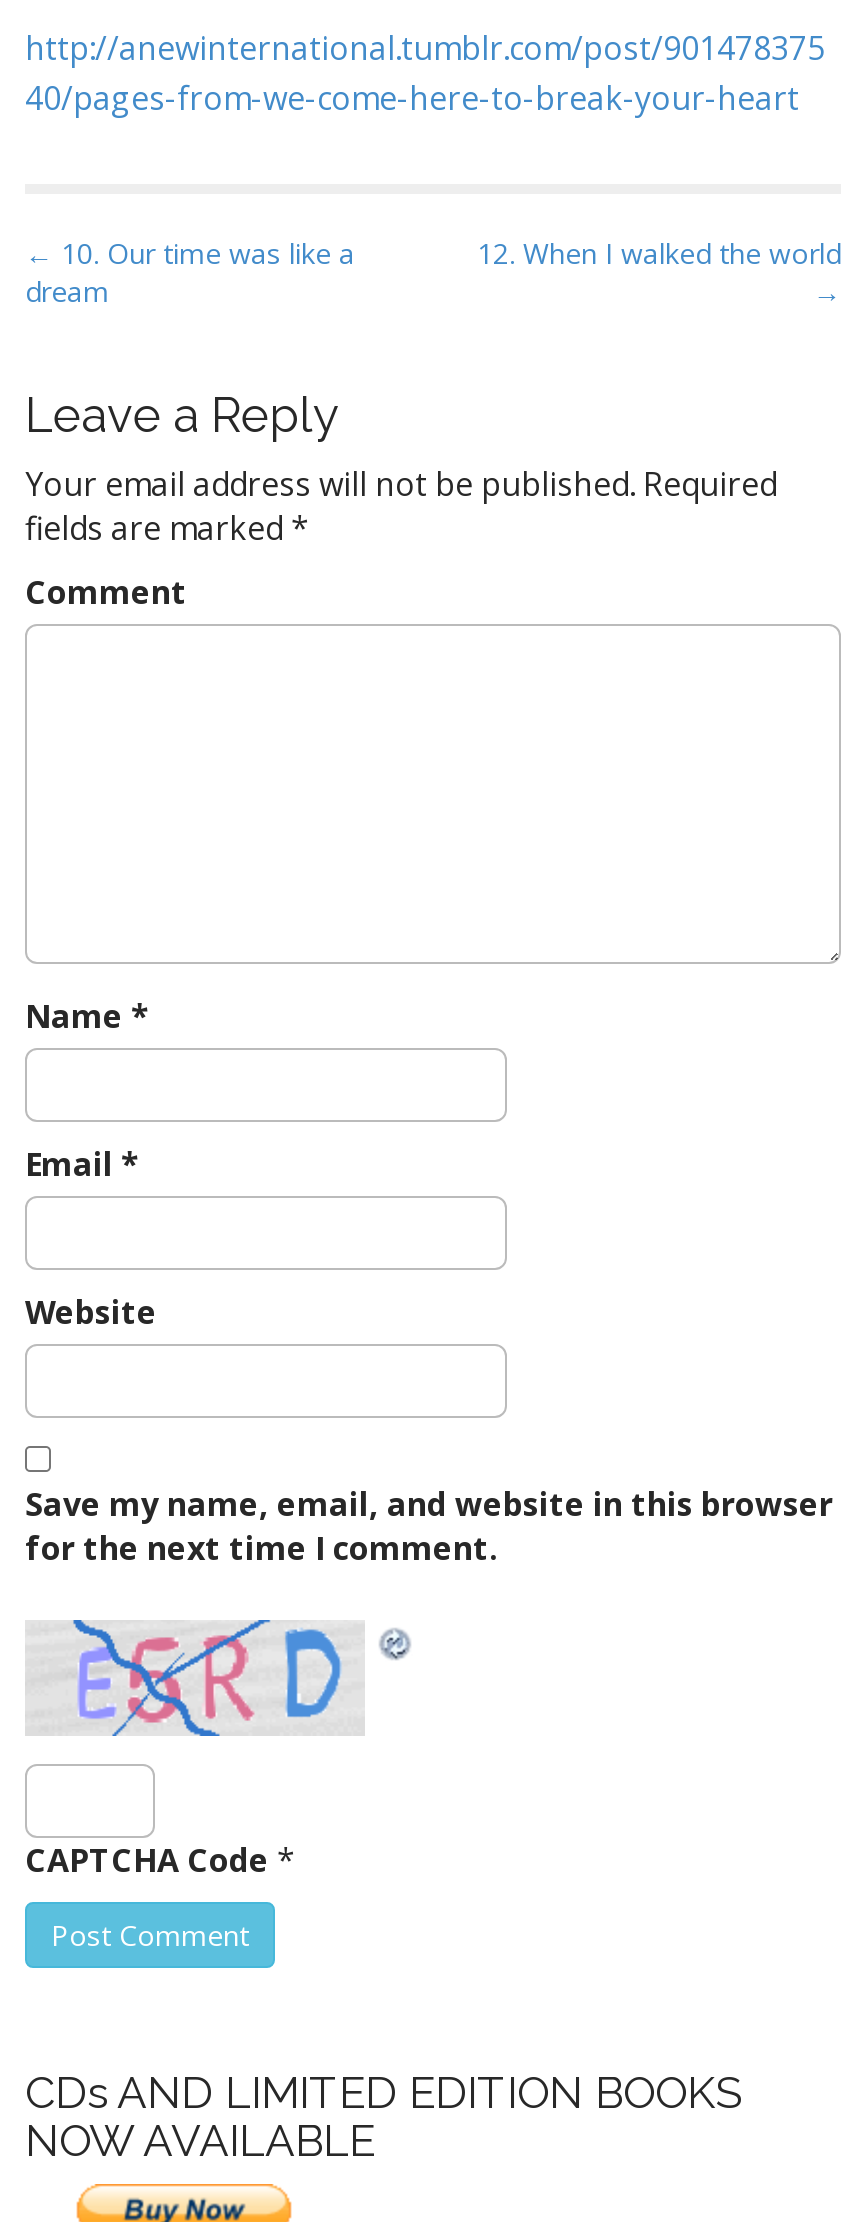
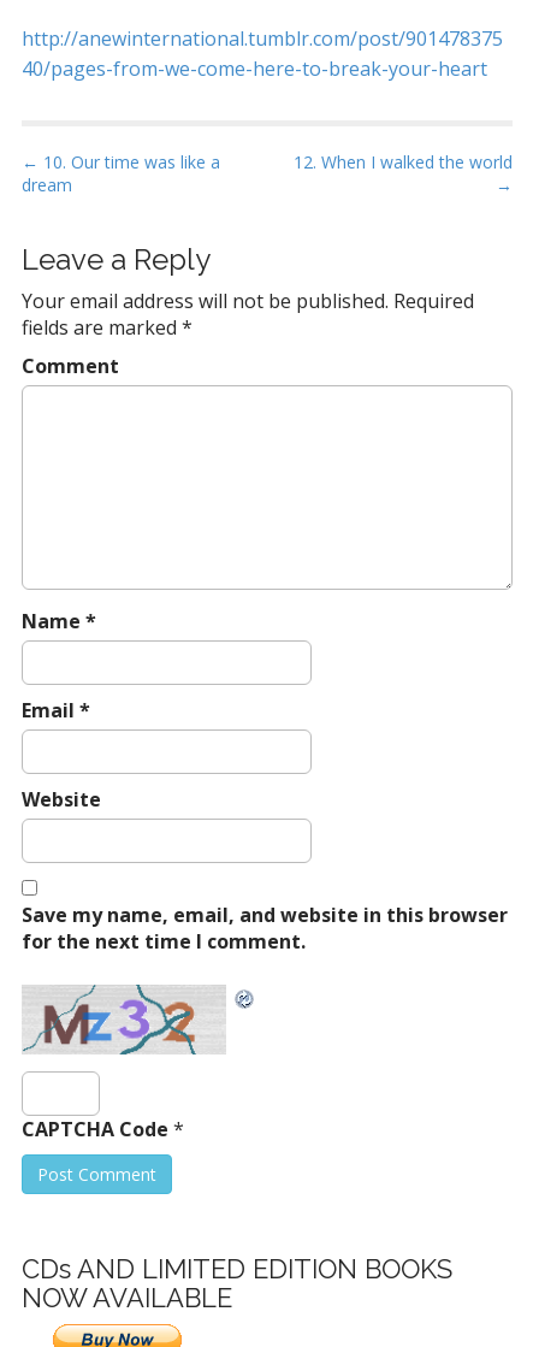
[29,1618,343,1738] [image] -> [23,983,212,1056] [image]

